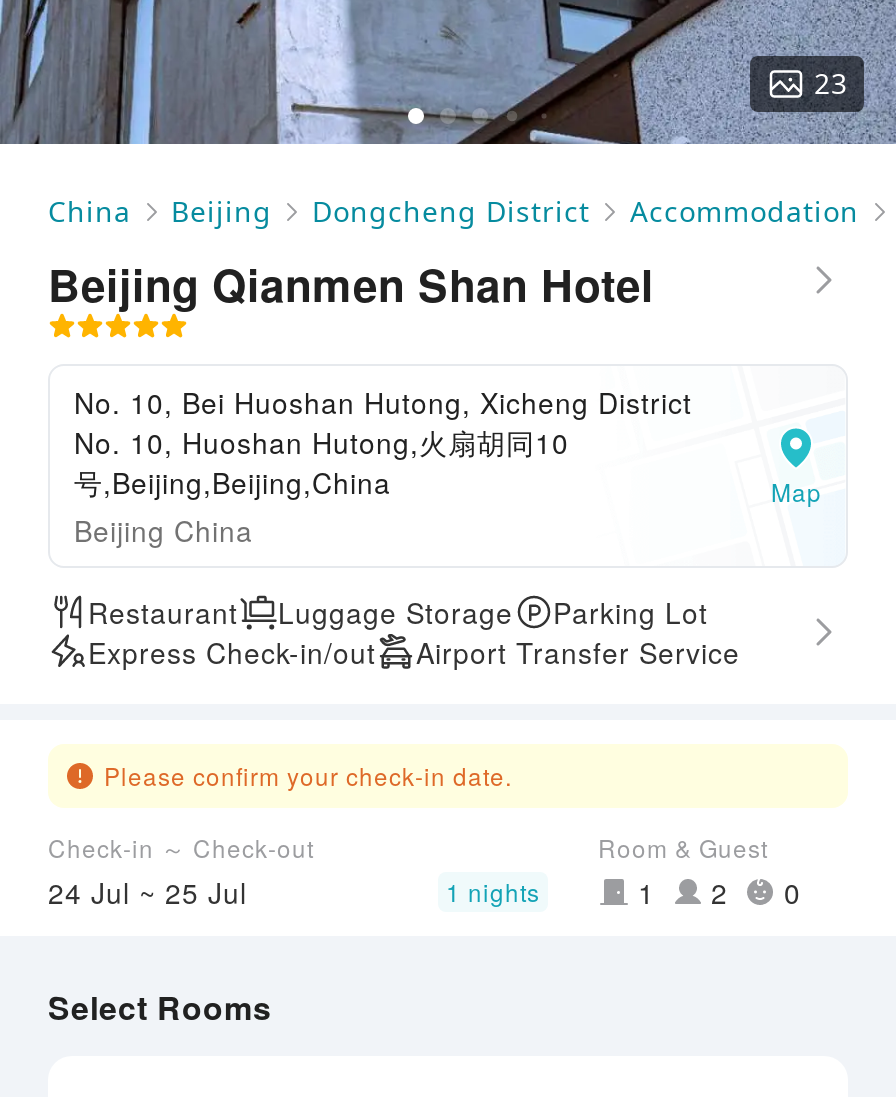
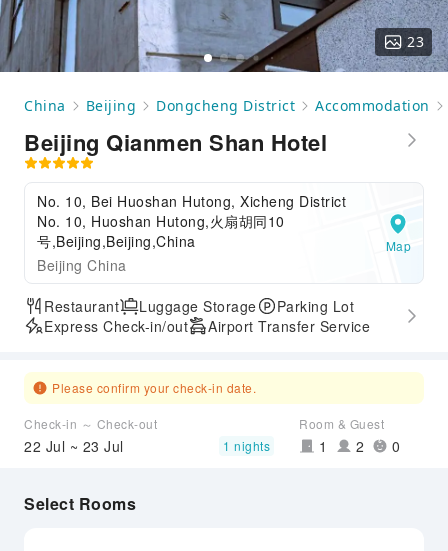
[48,872,247,912] 24 Jul ~ 25 Jul -> [24,436,123,456] 22 Jul ~ 23 Jul

